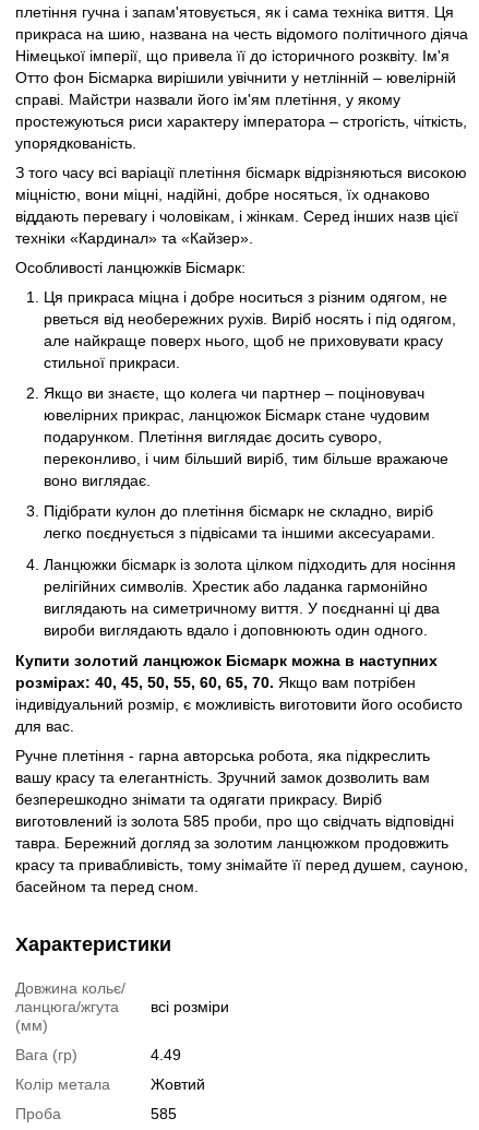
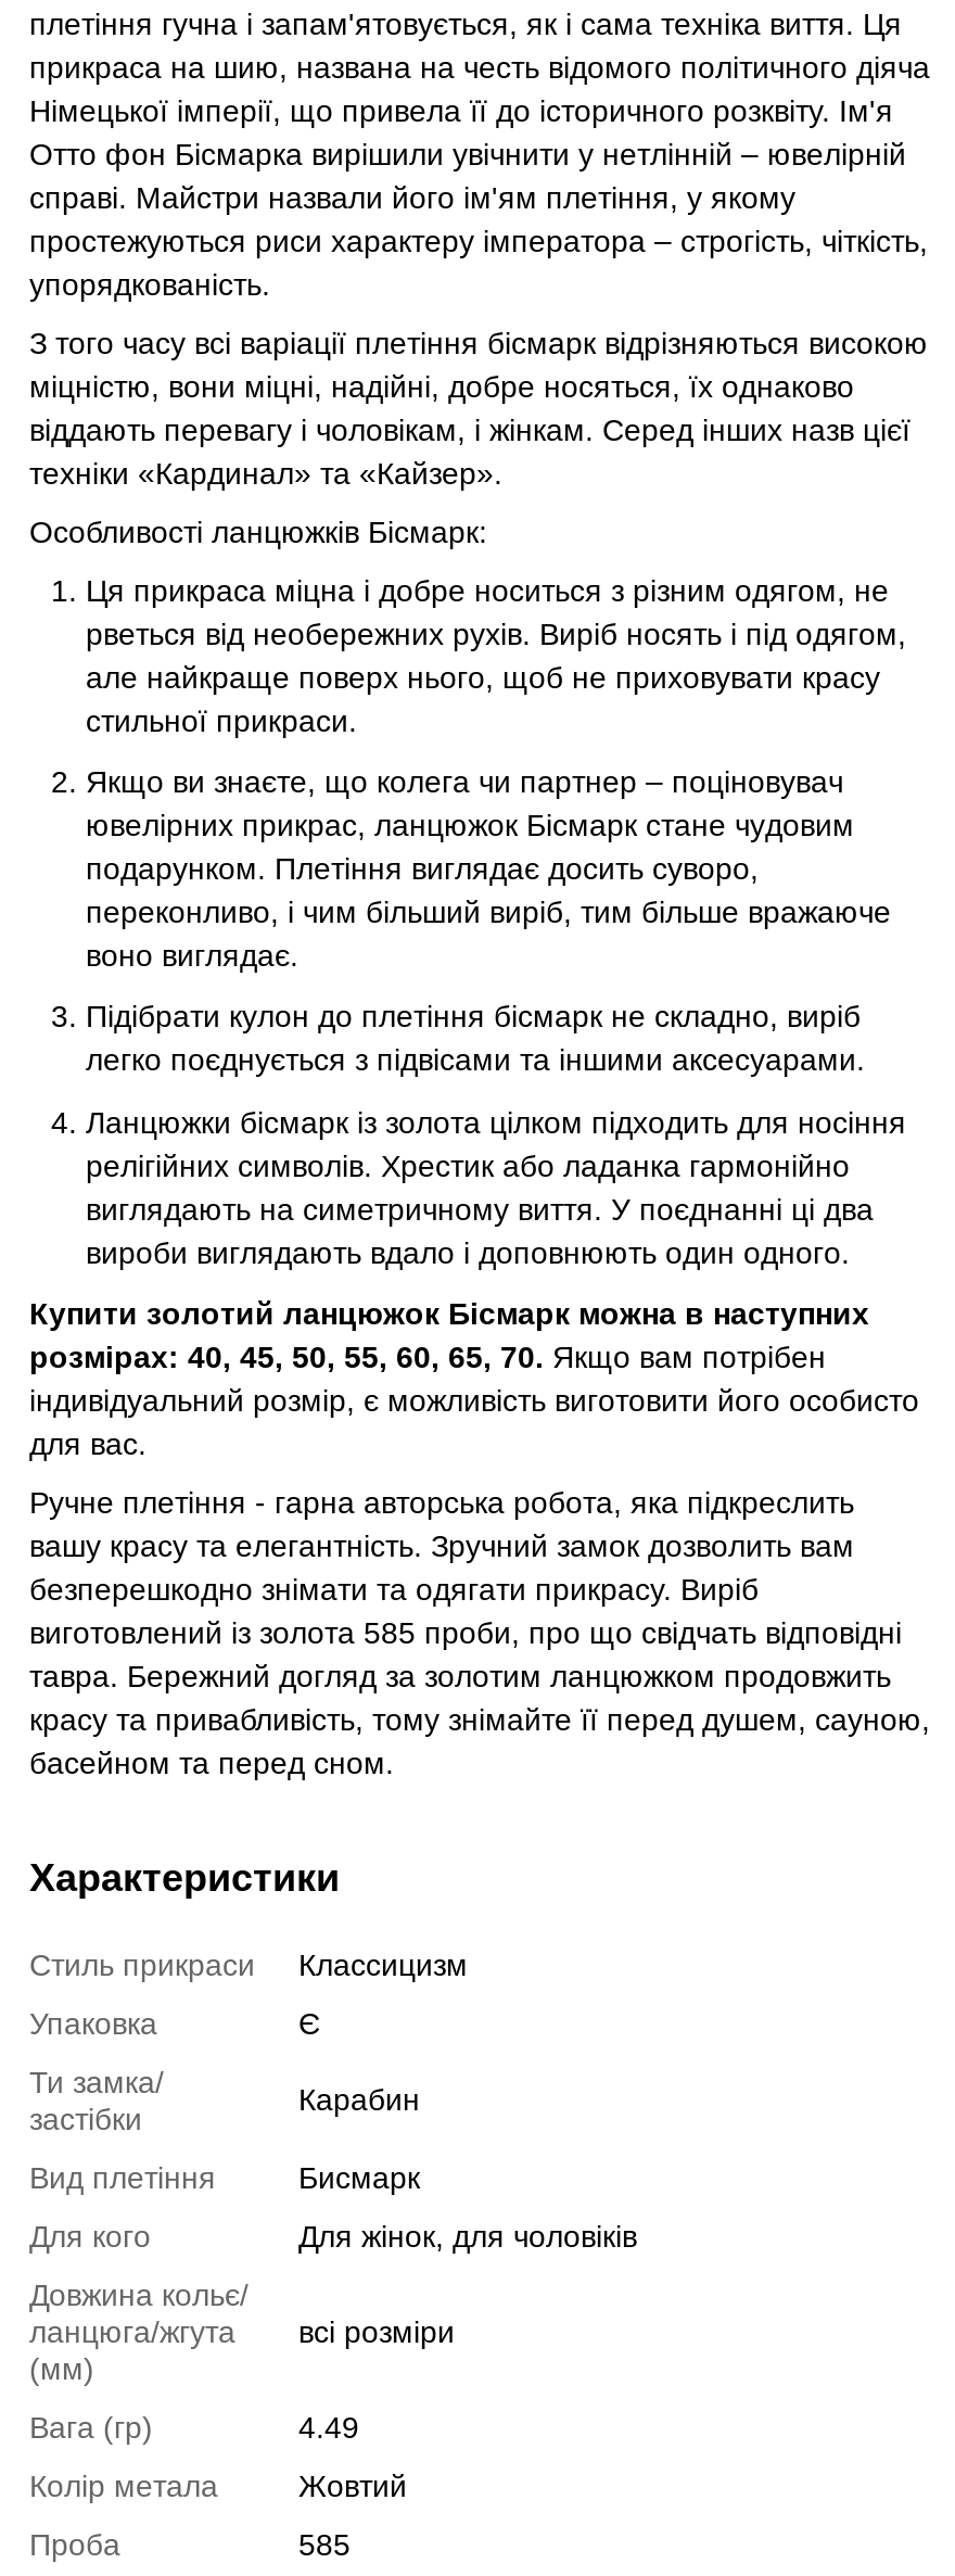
none -> [29,1948,468,2137] Стиль прикраси | Классицизм | Упаковка | Є | Ти замка/ | застібки
none -> [29,2083,637,2254] Карабин | Вид плетіння | Бисмарк | Для кого | Для жінок, для чоловіків

